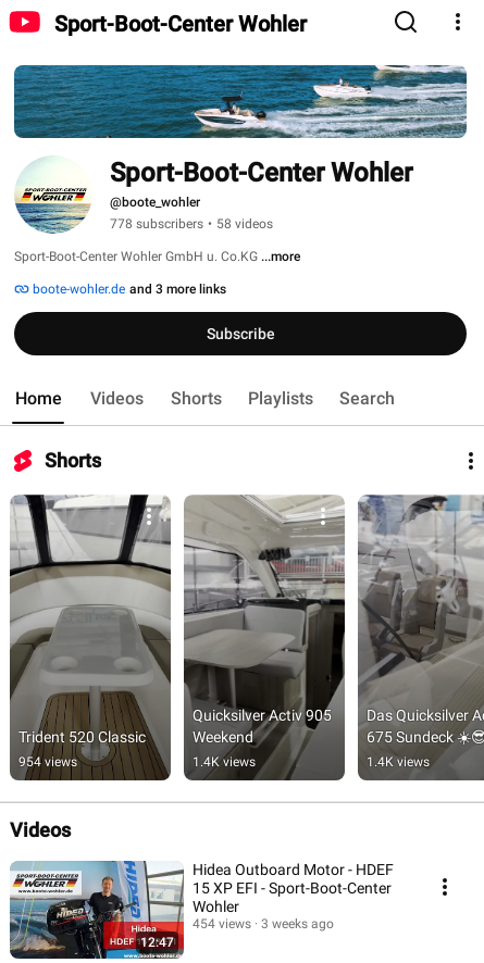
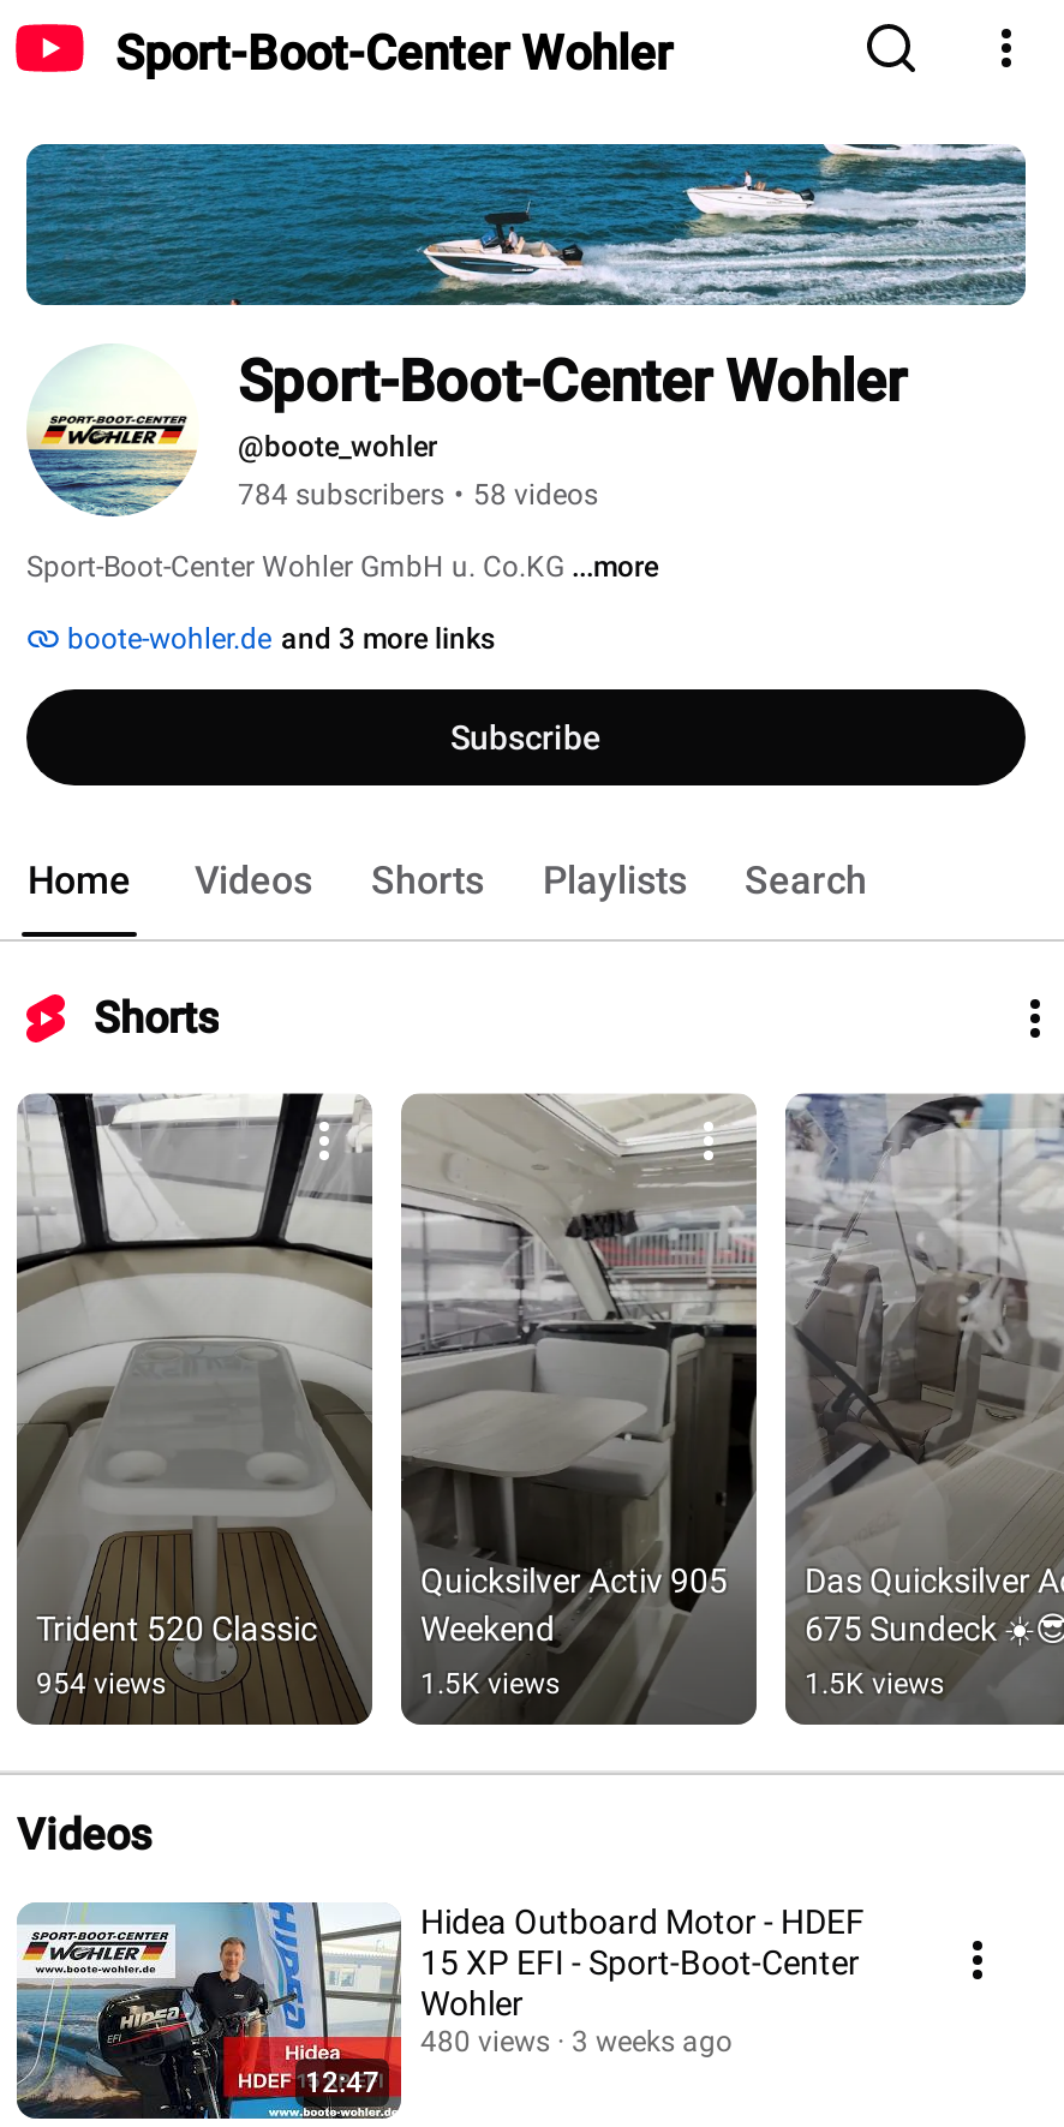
[110,216,273,232] 778 subscribers • 58 videos -> [238,478,598,512] 784 subscribers • 58 videos
[193,755,256,770] 1.4K views -> [420,1668,560,1702] 1.5K views
[367,755,430,770] 1.4K views -> [805,1668,944,1702] 1.5K views
[193,917,334,932] 454 views 3 weeks ago -> [420,2026,733,2060] 480 views 3 weeks ago

